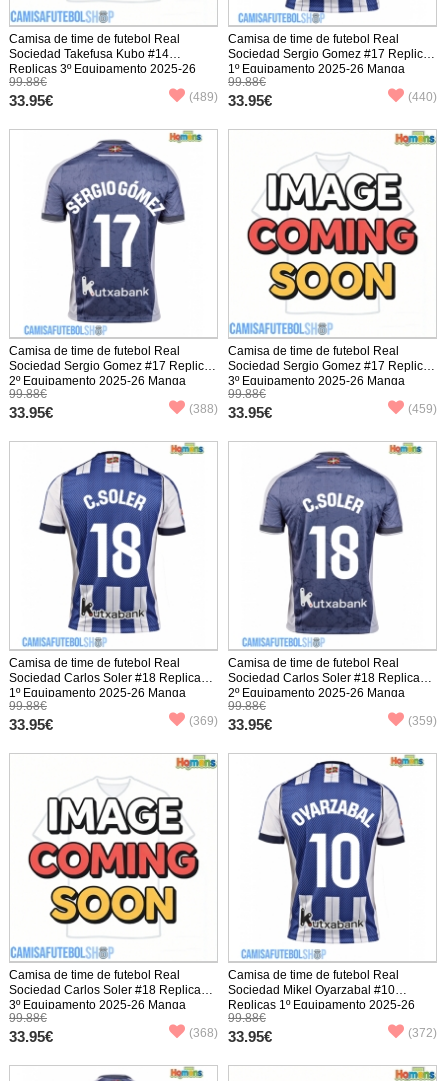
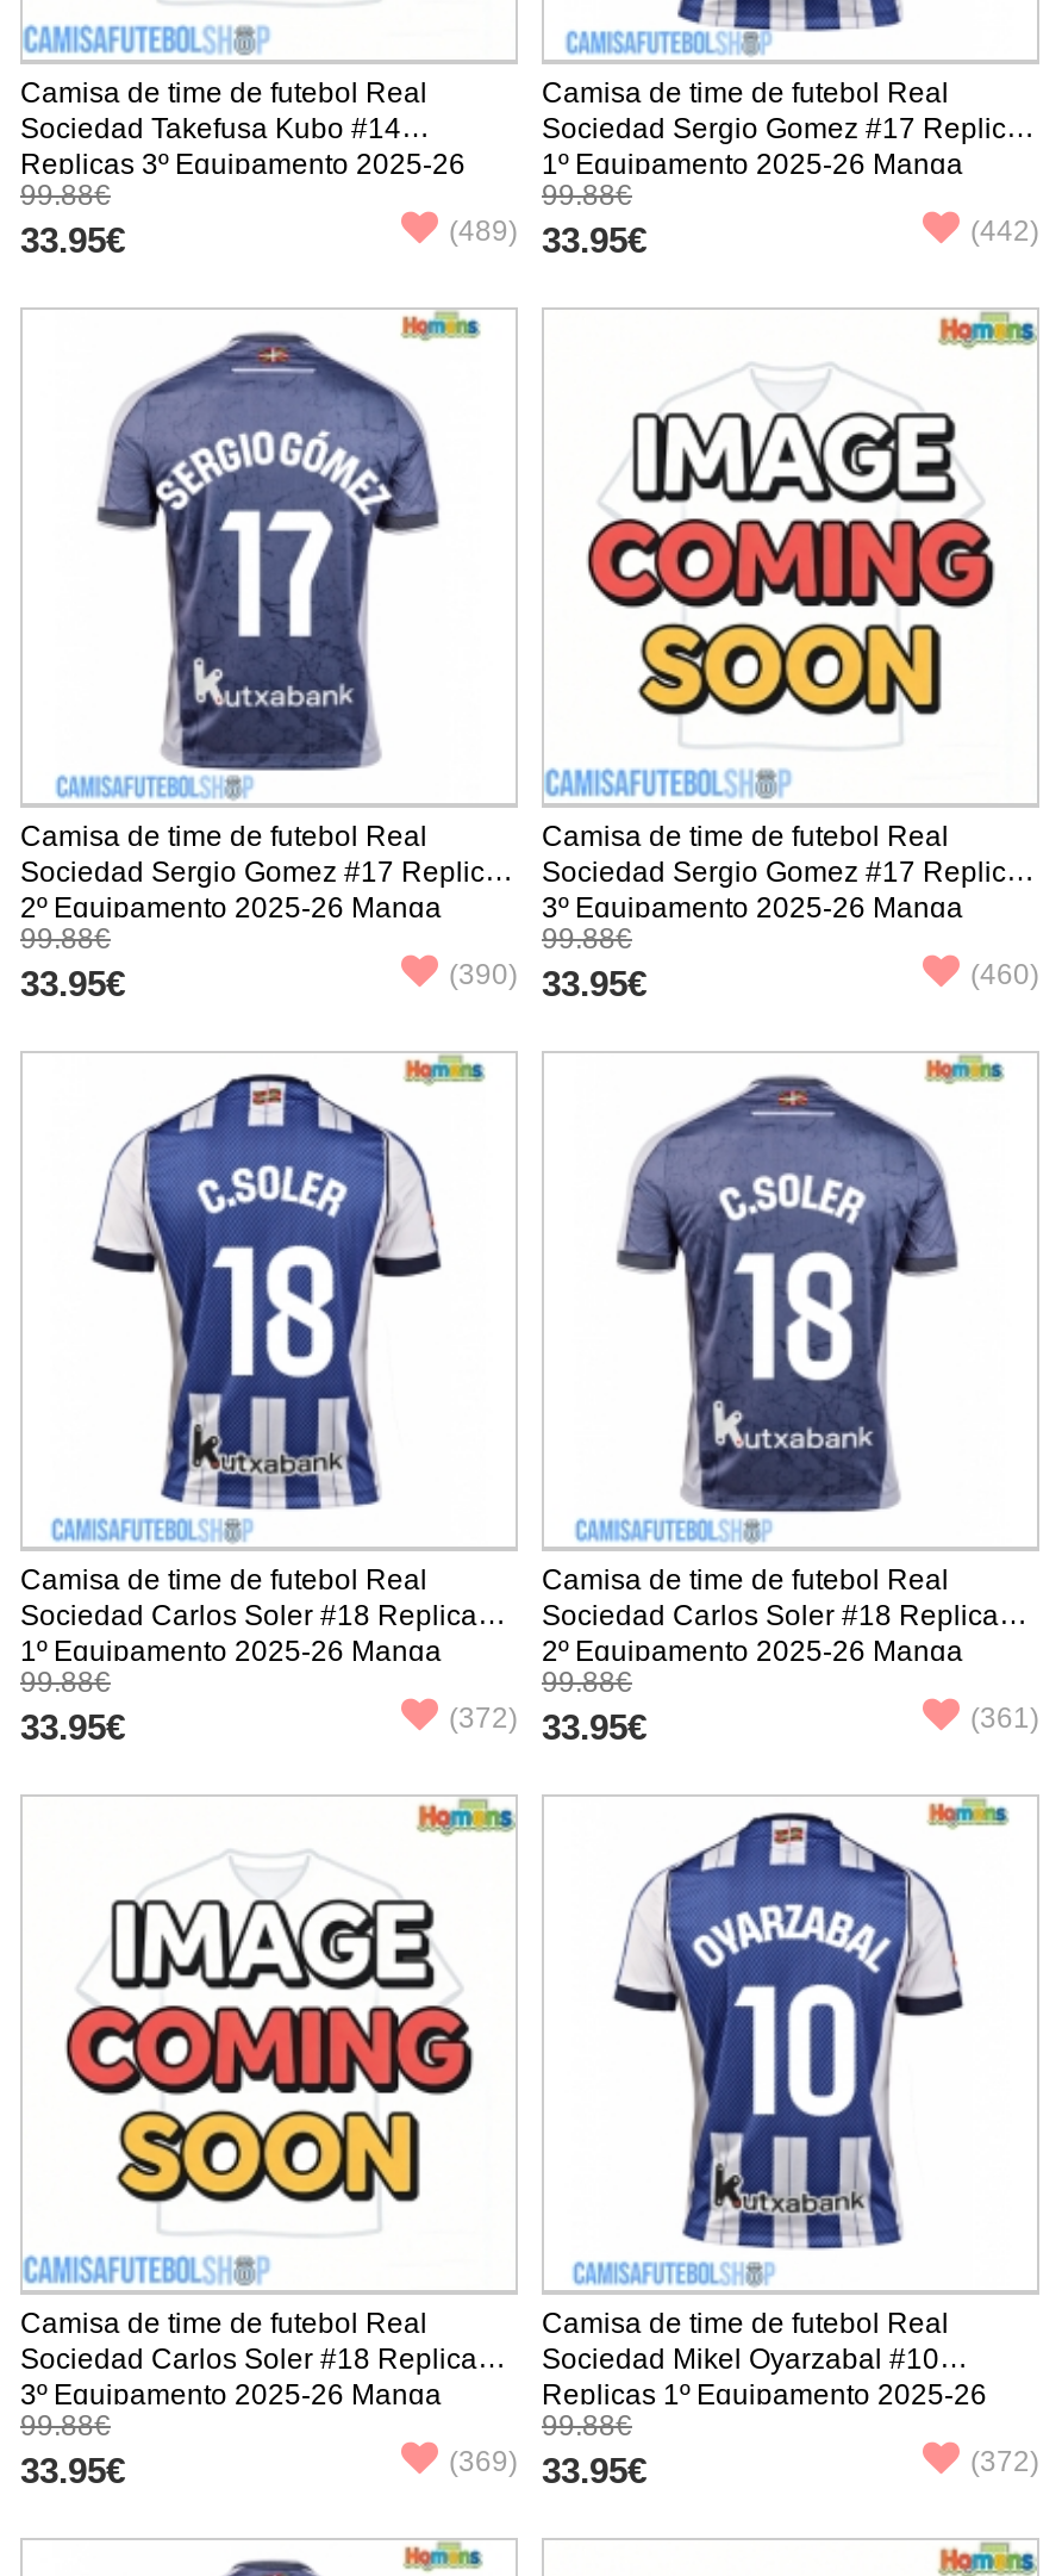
[408,89,437,103] (440) -> [970,213,1039,247] (442)
[189,401,272,420] (388) 33.95€ -> [449,957,646,1002] (390) 33.95€
[408,401,437,415] (459) -> [970,957,1039,990] (460)
[189,713,272,732] (369) 33.95€ -> [449,1700,646,1746] (372) 33.95€
[408,713,437,727] (359) -> [970,1700,1039,1734] (361)
[189,1025,272,1044] (368) 33.95€ -> [449,2444,646,2489] (369) 33.95€

